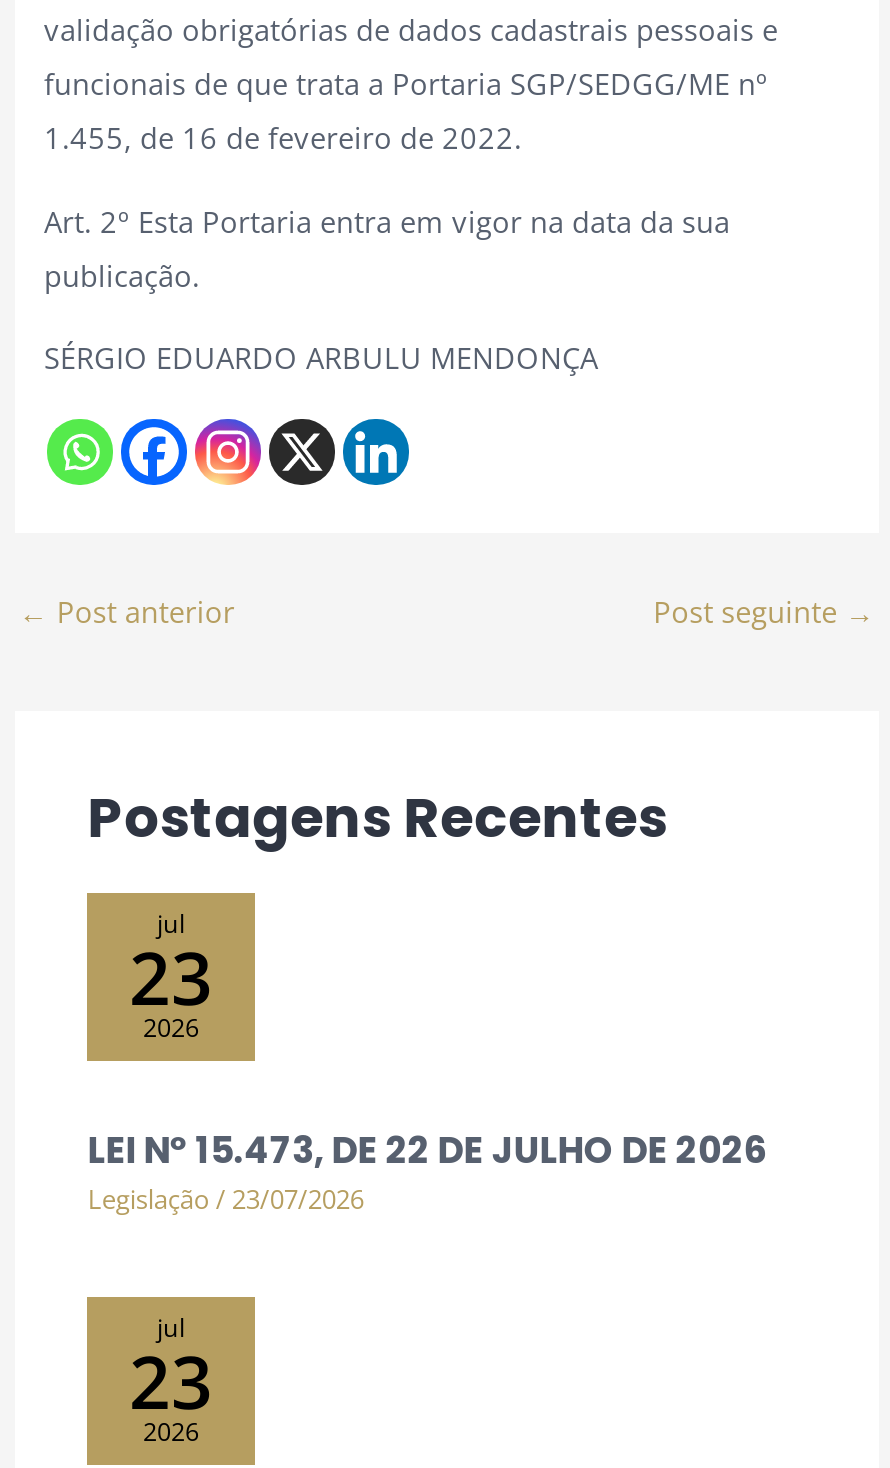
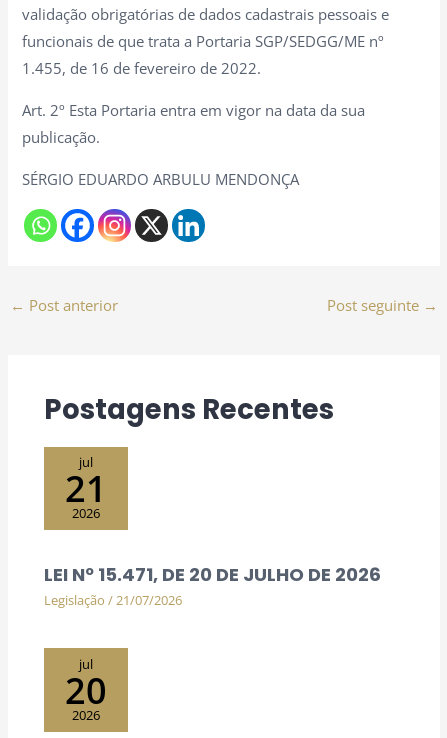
[129,927,213,1027] 23 -> [65,463,107,513] 21
[88,1125,768,1175] LEI Nº 15.473, DE 22 DE JULHO DE 2026 -> [44,562,381,587] LEI Nº 15.471, DE 20 DE JULHO DE 2026
[88,1182,364,1218] Legislação / 23/07/2026 -> [44,591,182,609] Legislação / 21/07/2026
[129,1331,213,1431] 23 -> [65,665,107,715] 20

